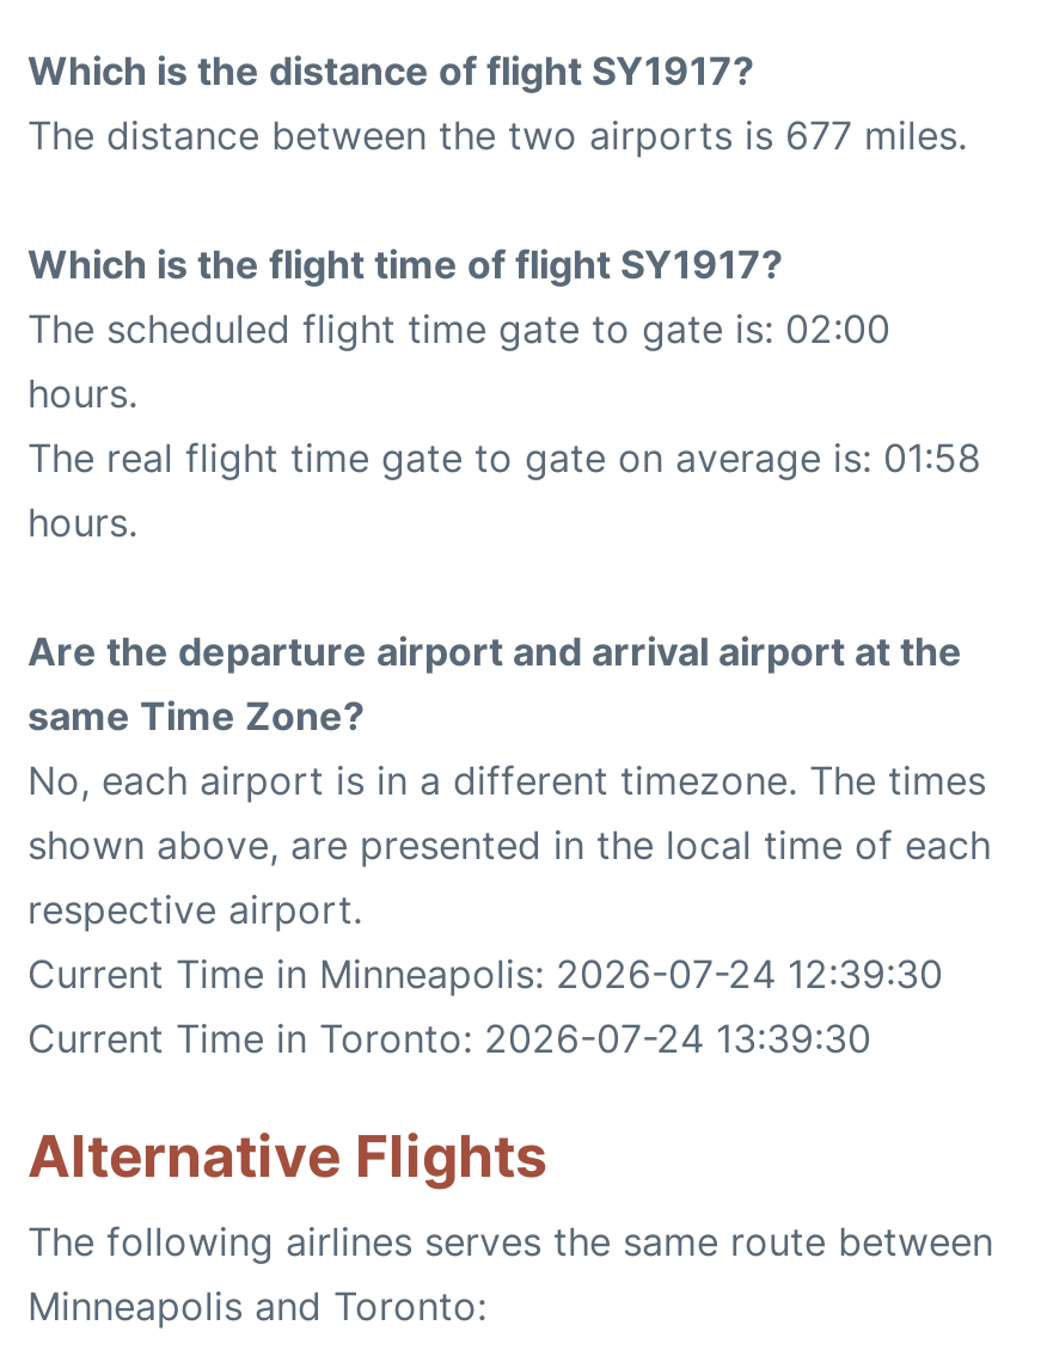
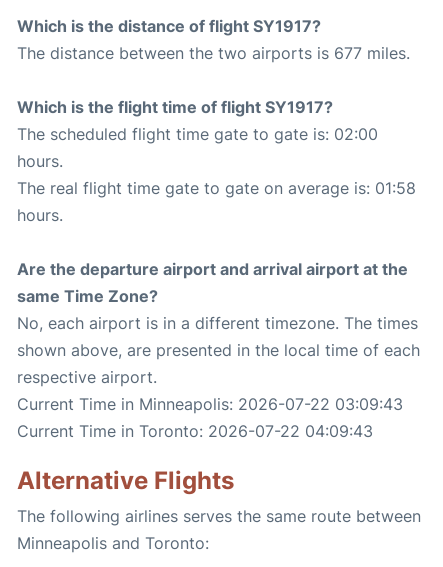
[27,950,943,998] Current Time in Minneapolis: 2026-07-24 12:39:30 -> [17,394,403,414] Current Time in Minneapolis: 2026-07-22 03:09:43
[27,1014,871,1062] Current Time in Toronto: 2026-07-24 13:39:30 -> [17,421,373,441] Current Time in Toronto: 2026-07-22 04:09:43

